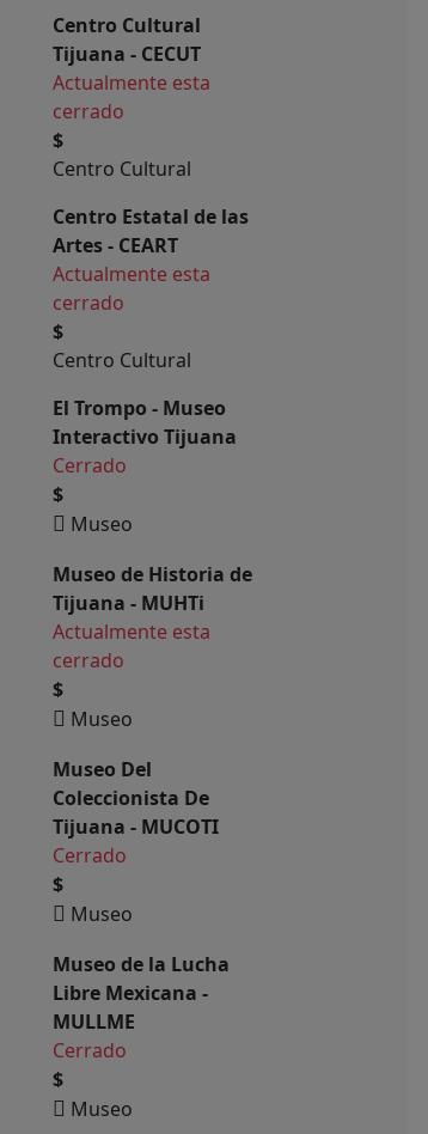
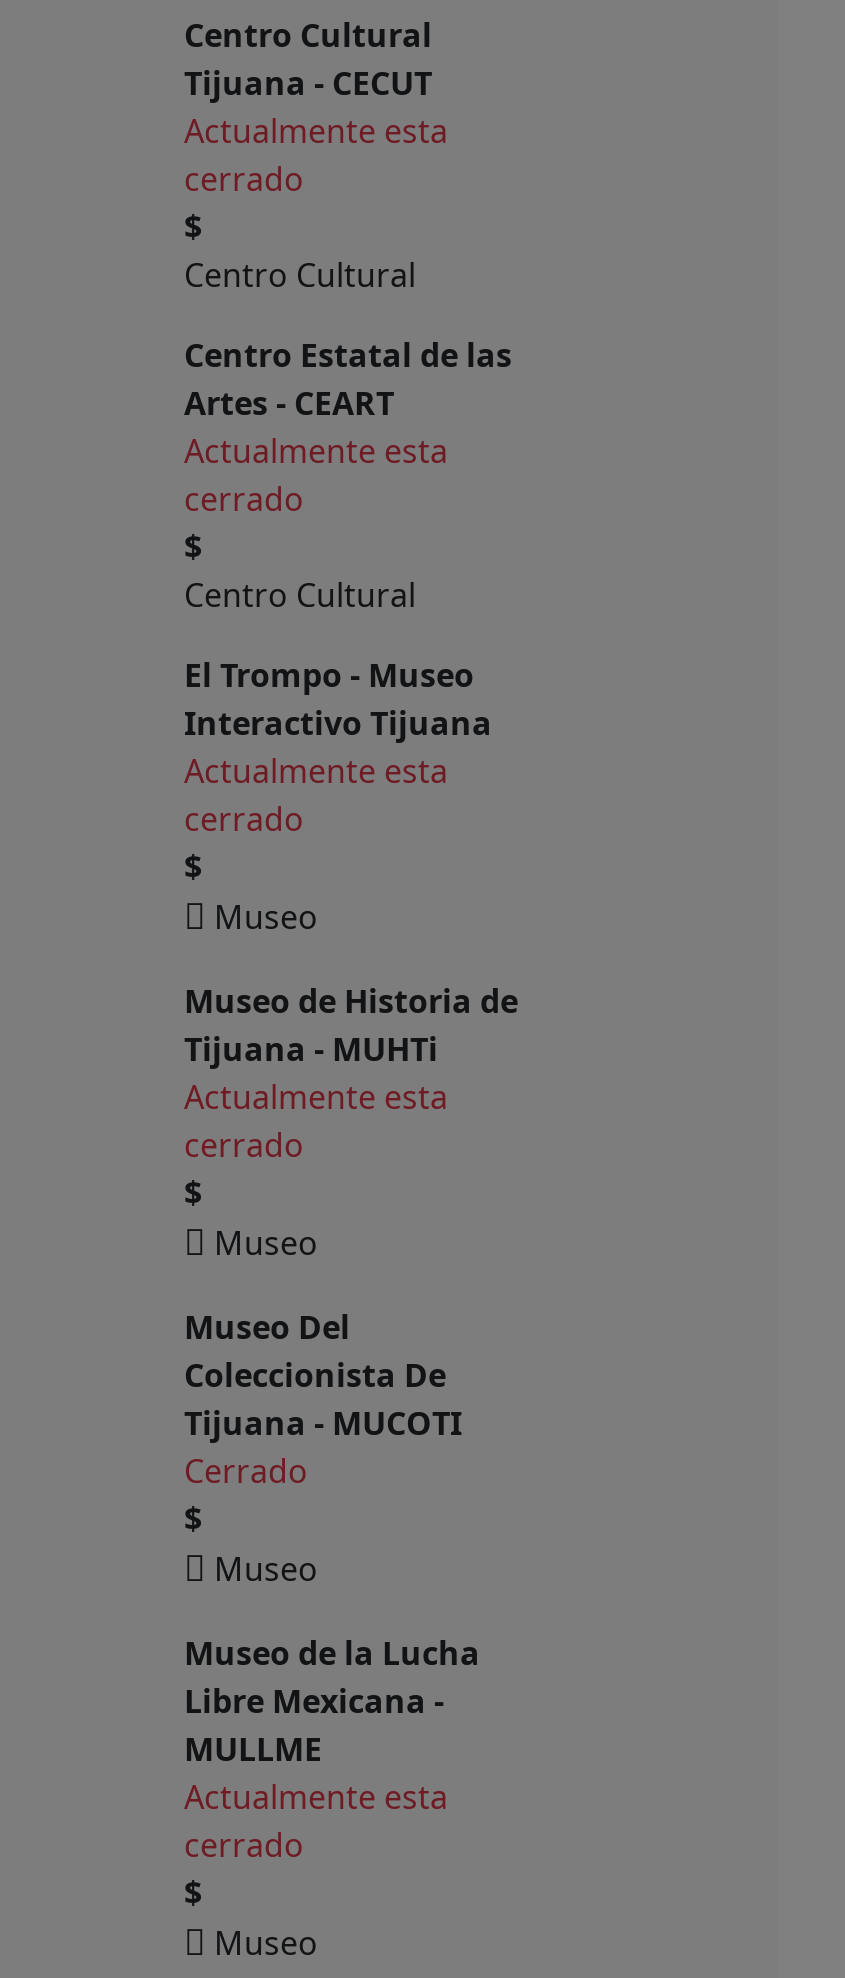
[53,452,127,478] Cerrado -> [184,749,448,841] Actualmente esta | cerrado
[53,1037,127,1063] Cerrado -> [184,1775,448,1867] Actualmente esta | cerrado

